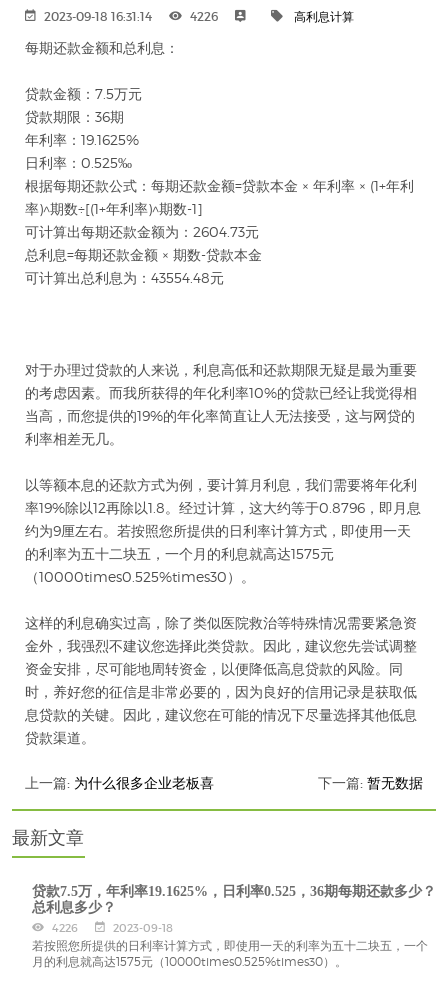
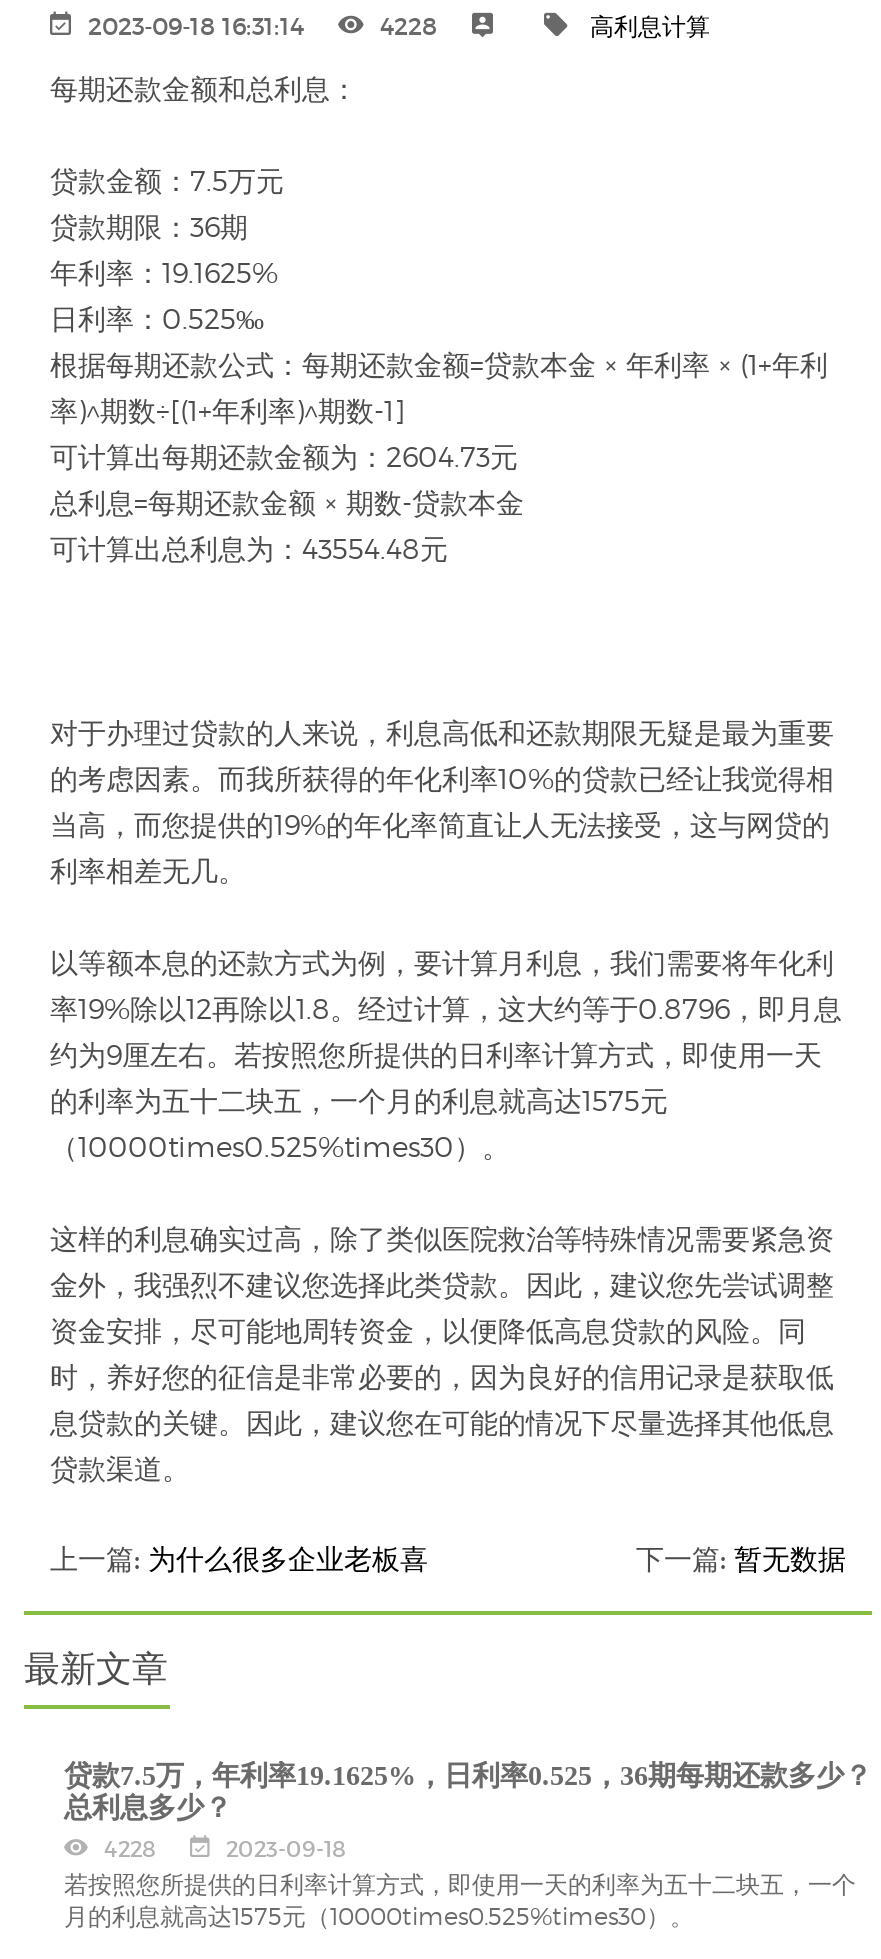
[190,9,218,24] 4226 -> [380,11,438,41] 4228
[52,921,78,935] 4226 -> [104,1835,156,1863] 4228

